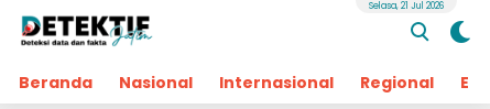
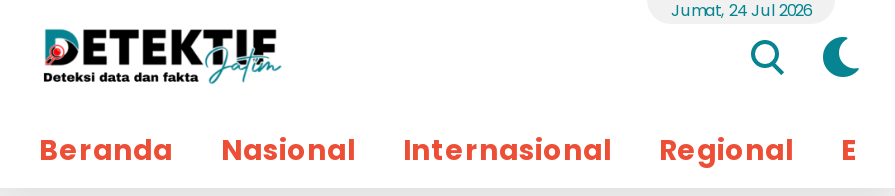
[369,0,444,12] Selasa, 21 Jul 2026 -> [671,0,811,22] Jumat, 24 Jul 2026

